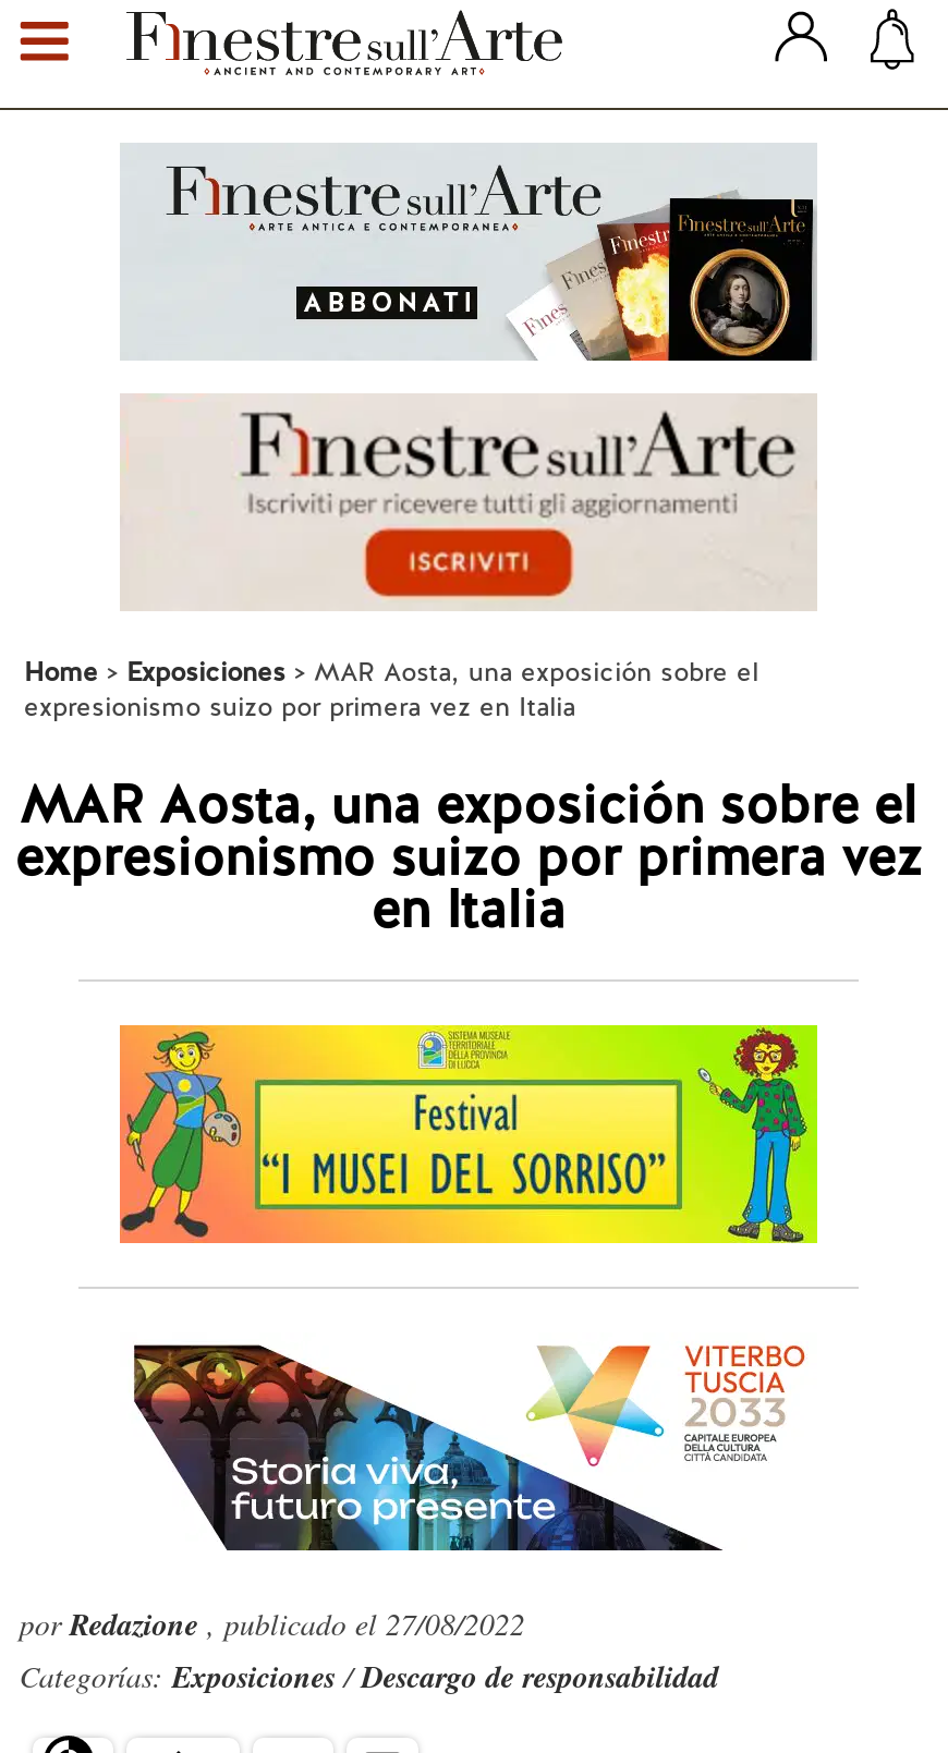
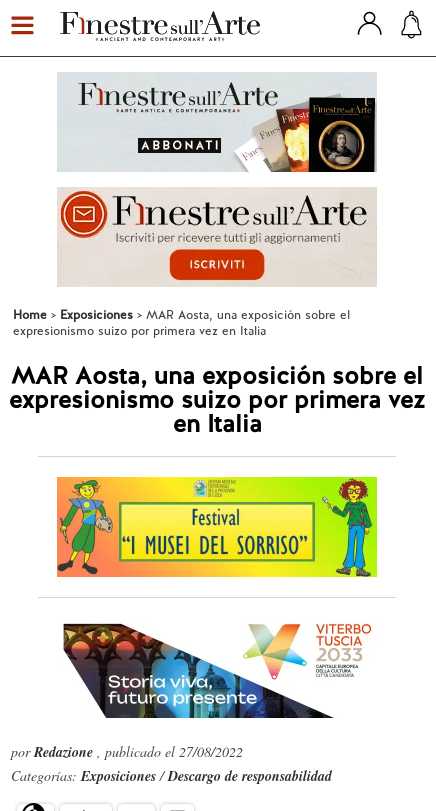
none -> [60,190,108,239] [image]

